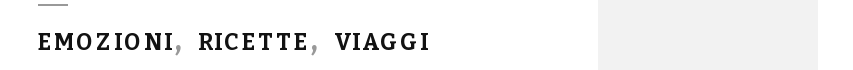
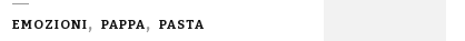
[198,28,430,56] RICETTE | VIAGGI -> [101,17,205,32] PAPPA | PASTA

